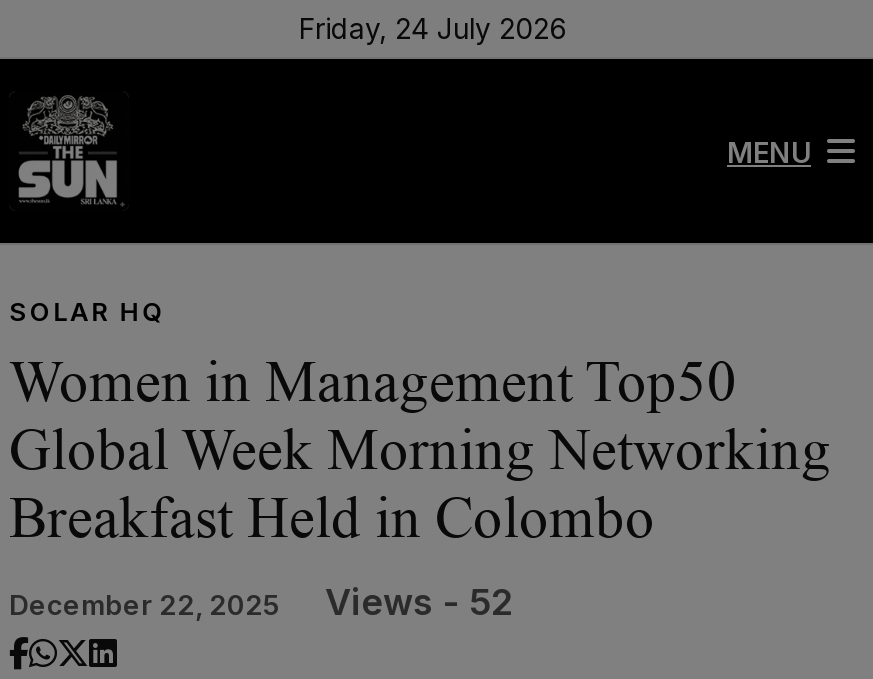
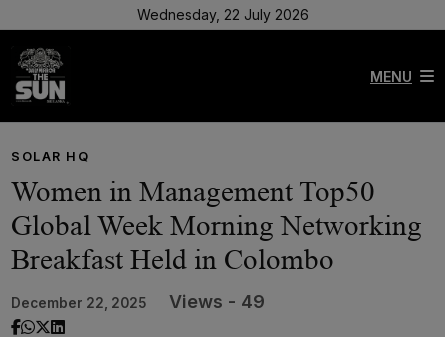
[299,11,567,45] Friday, 24 July 2026 -> [137,6,309,23] Wednesday, 22 July 2026
[9,581,513,623] December 22, 2025 Views - 52 -> [11,291,265,312] December 22, 2025 Views - 49

